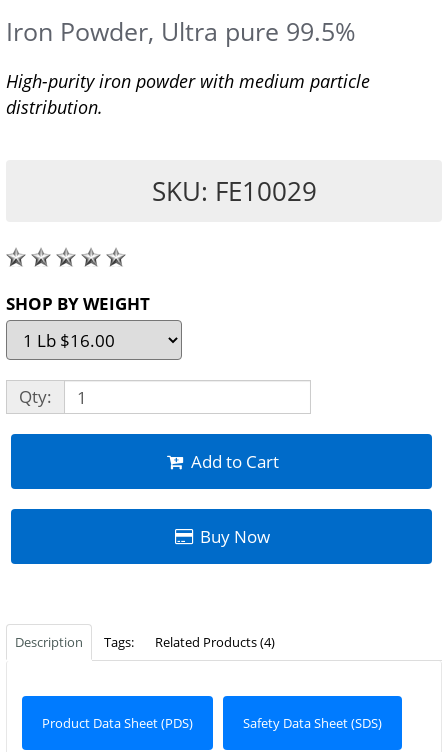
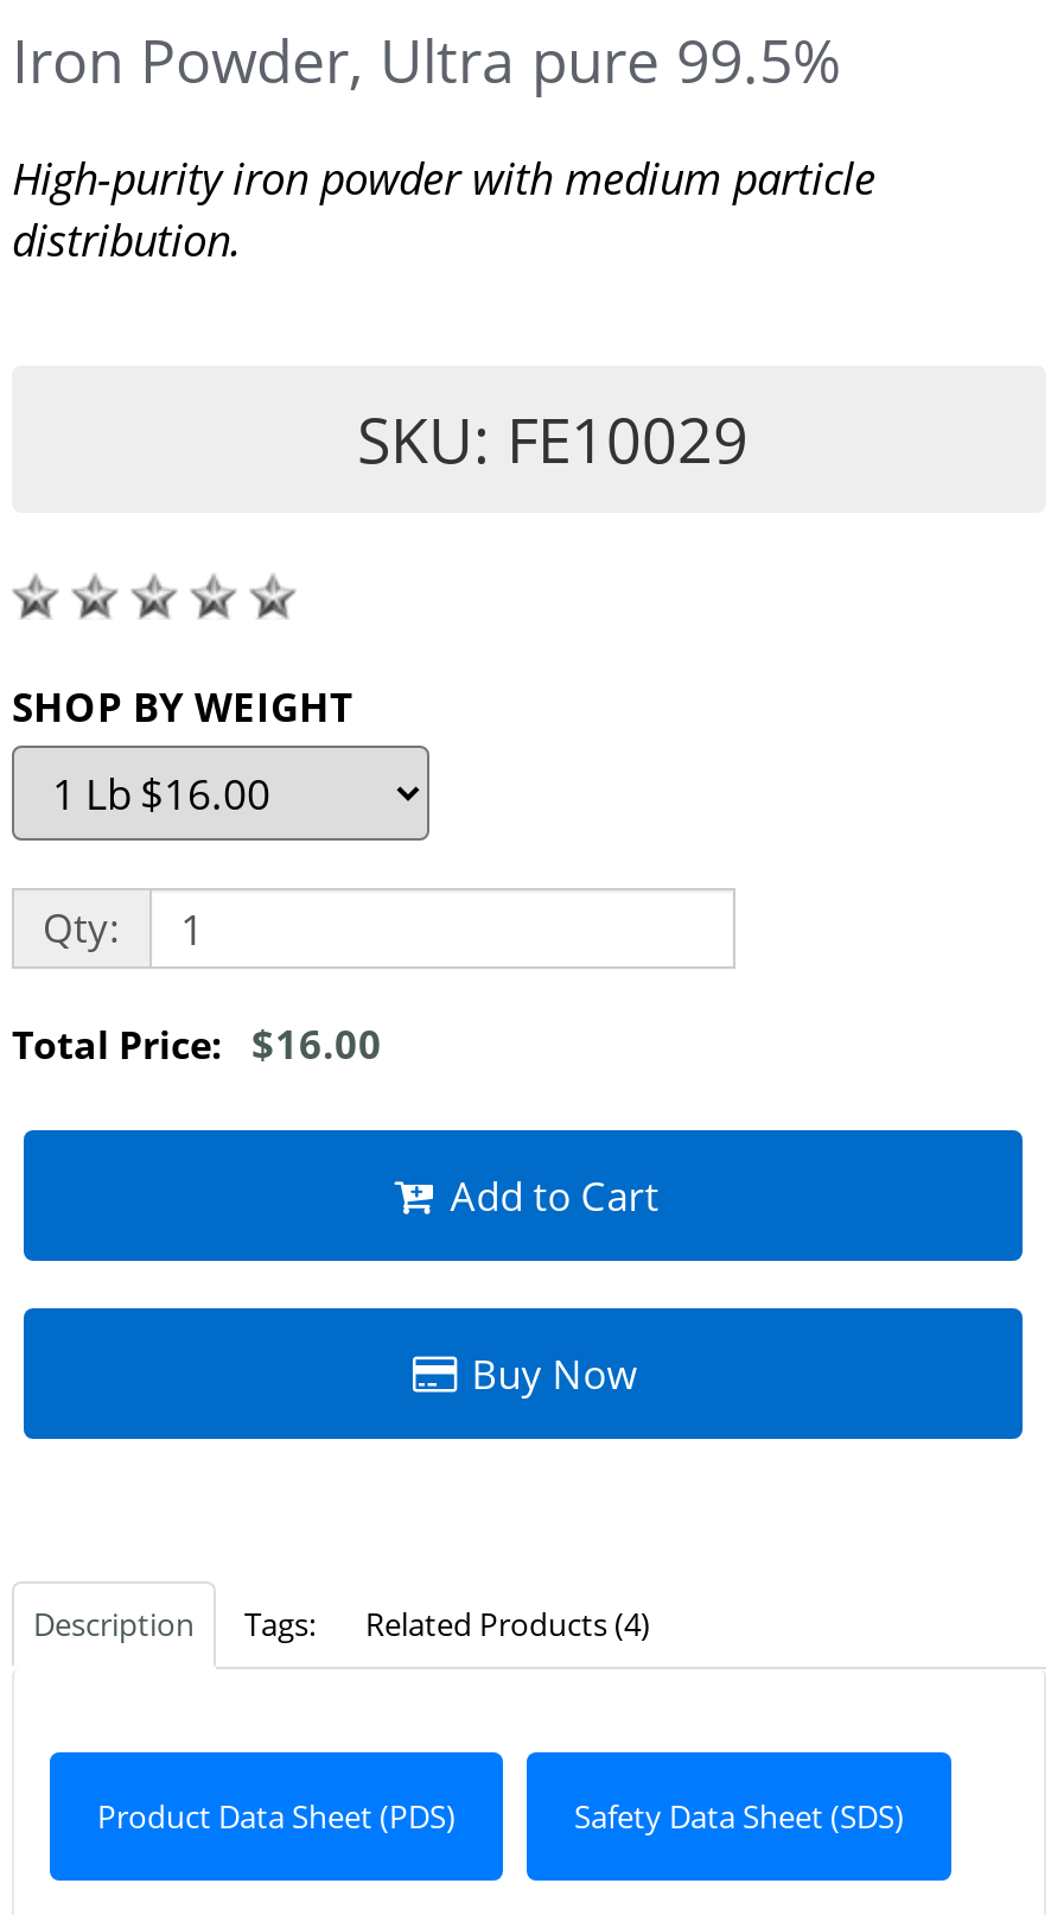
none -> [12,1016,382,1071] Total Price: $16.00

